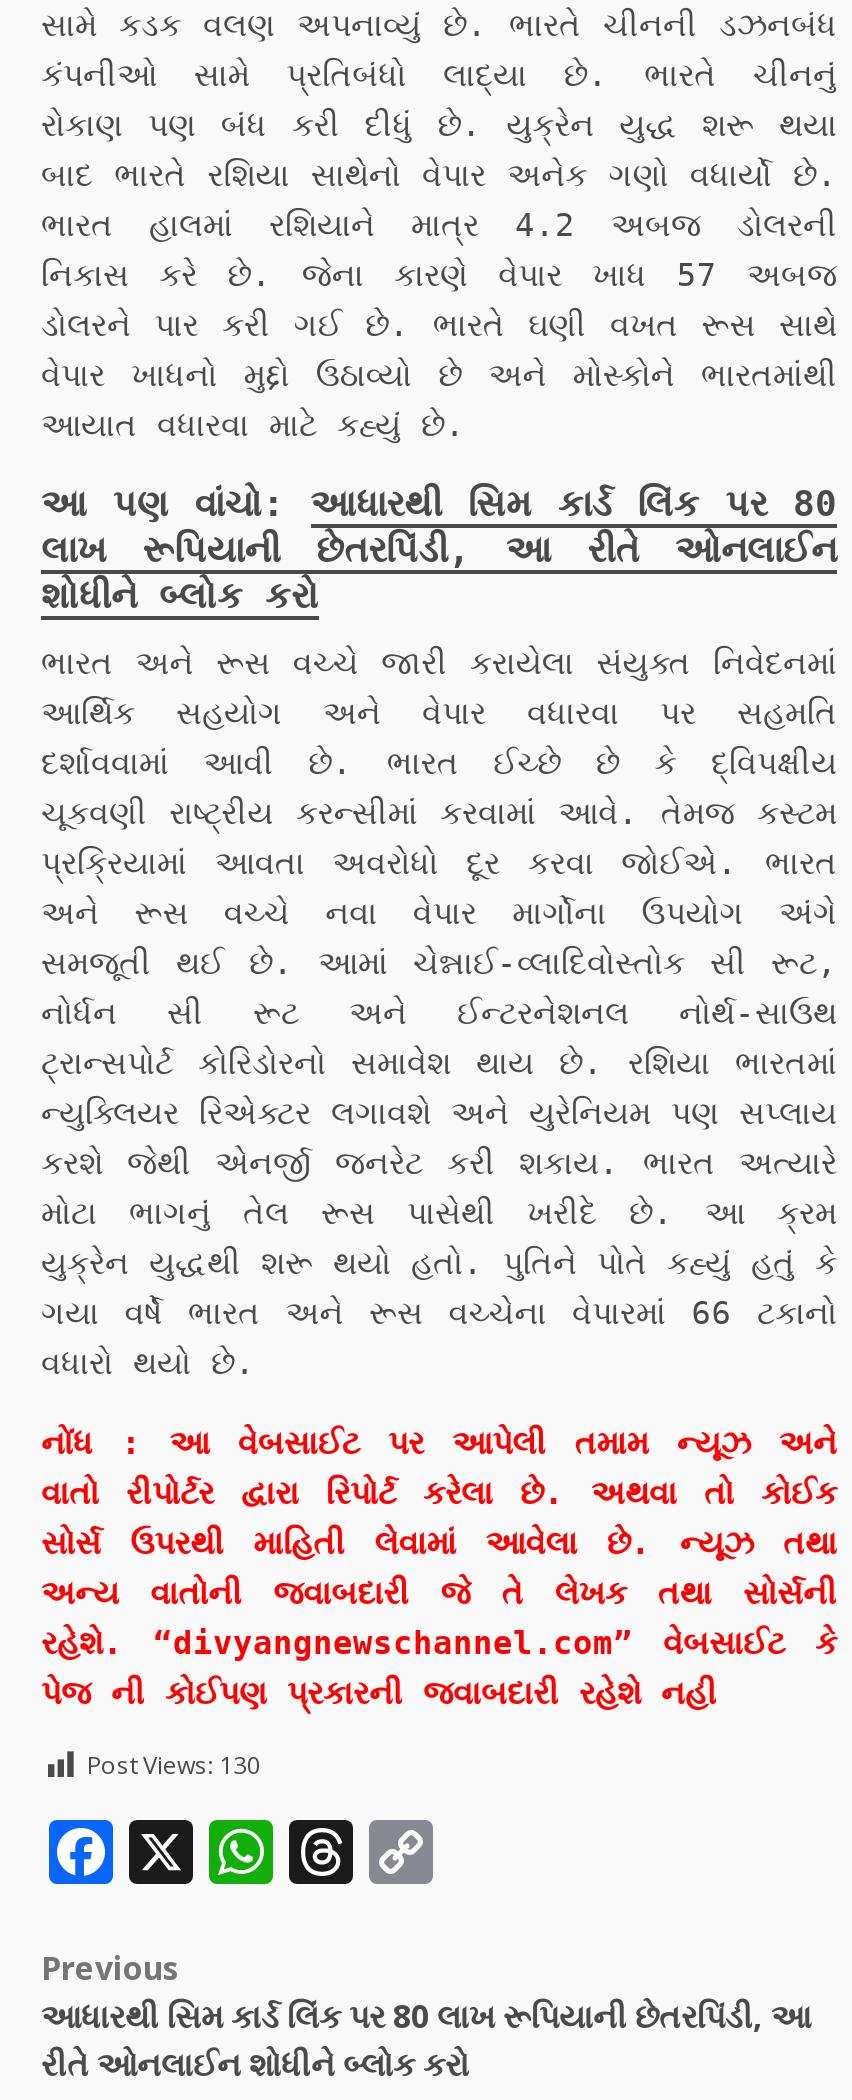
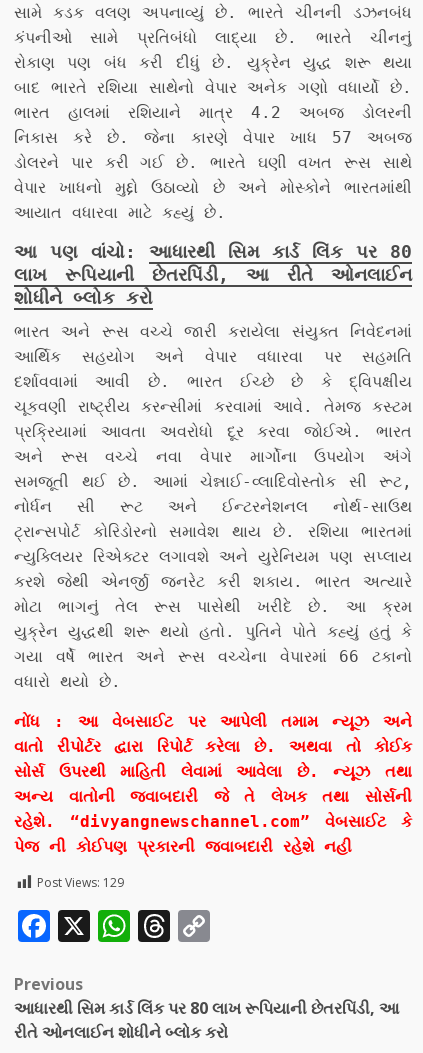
[87,1749,261,1783] Post Views: 130 -> [37,874,124,891] Post Views: 129

